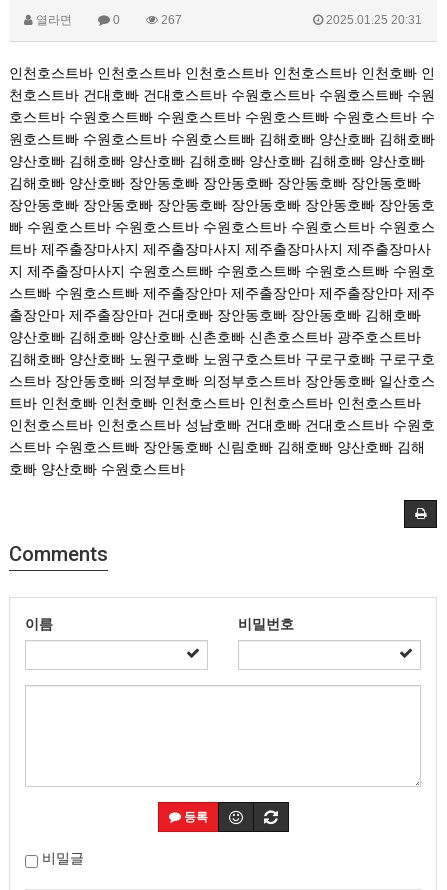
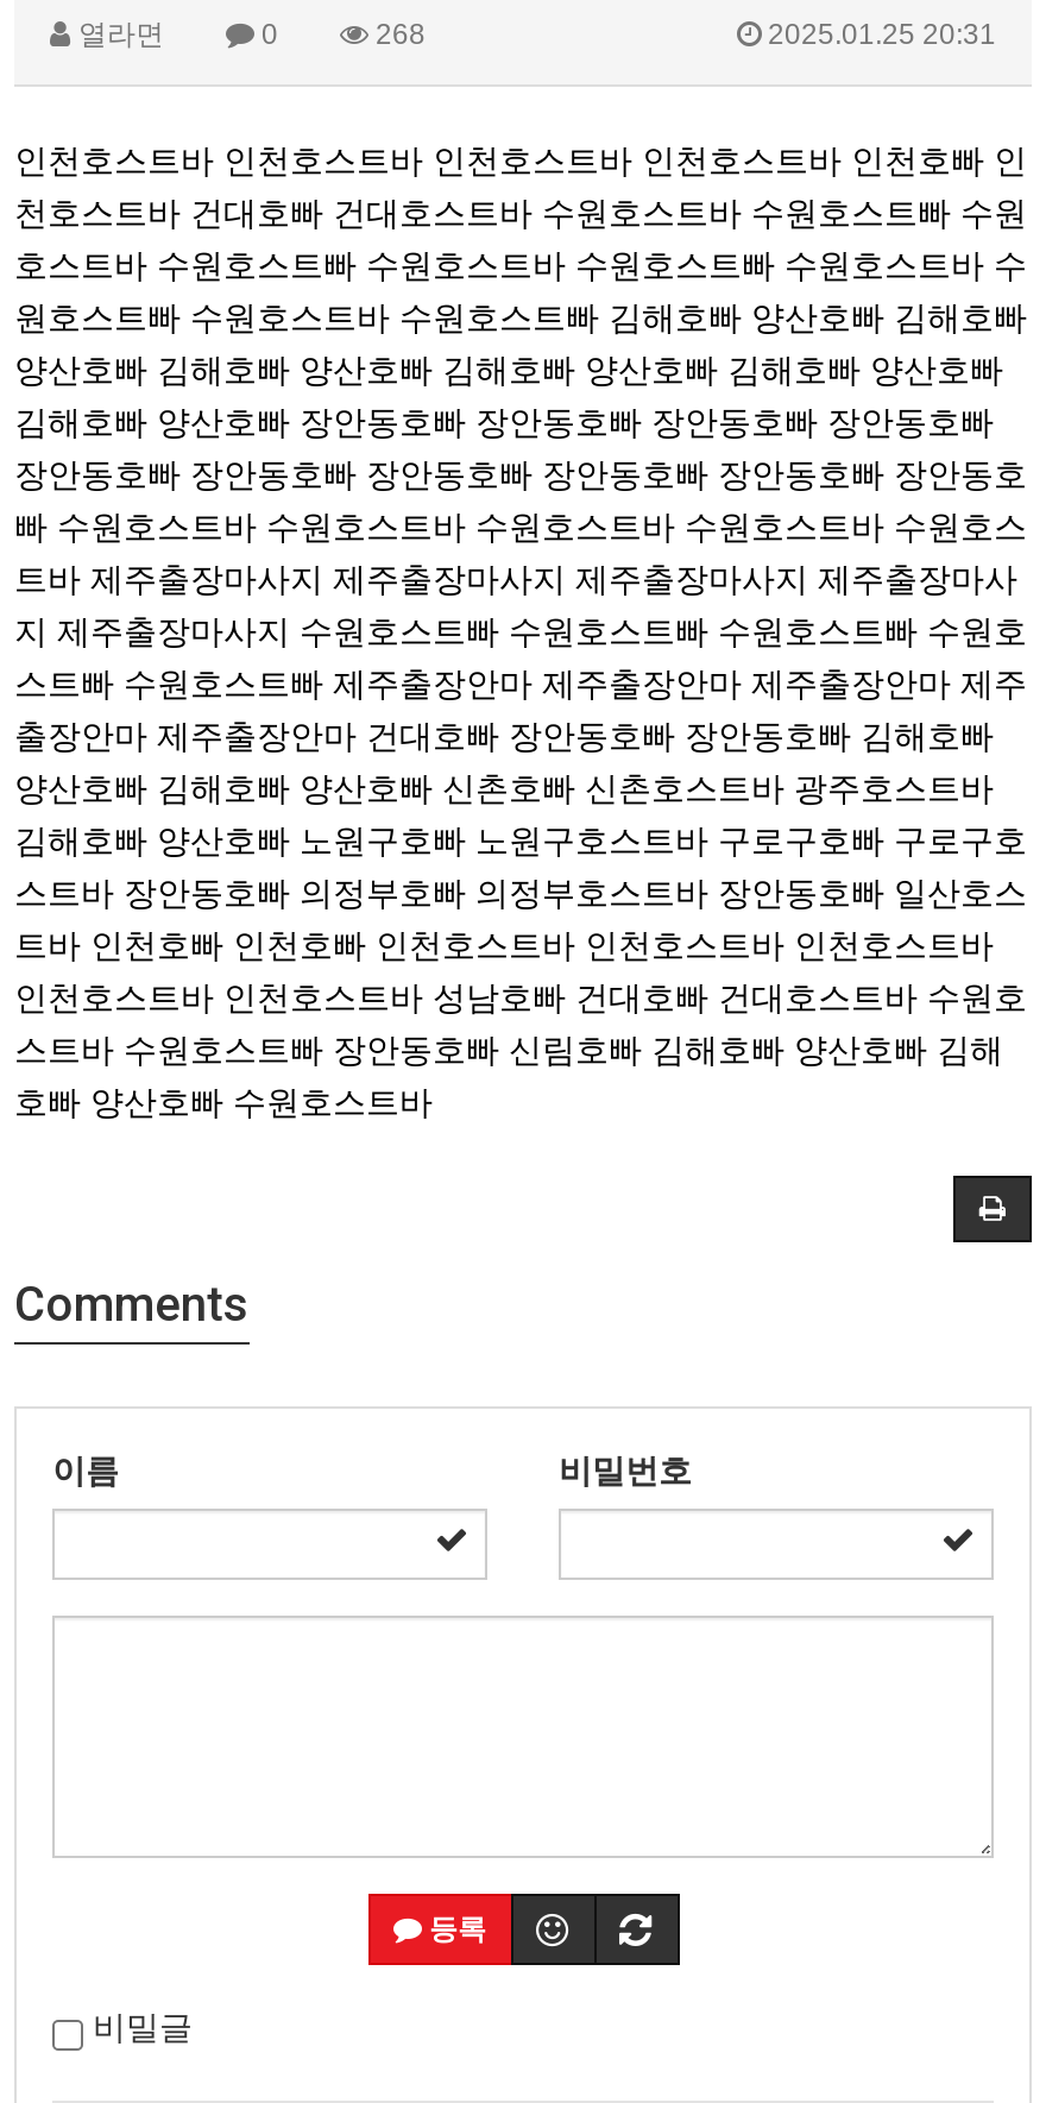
[158,13,182,27] 267 -> [368,18,426,51] 268

